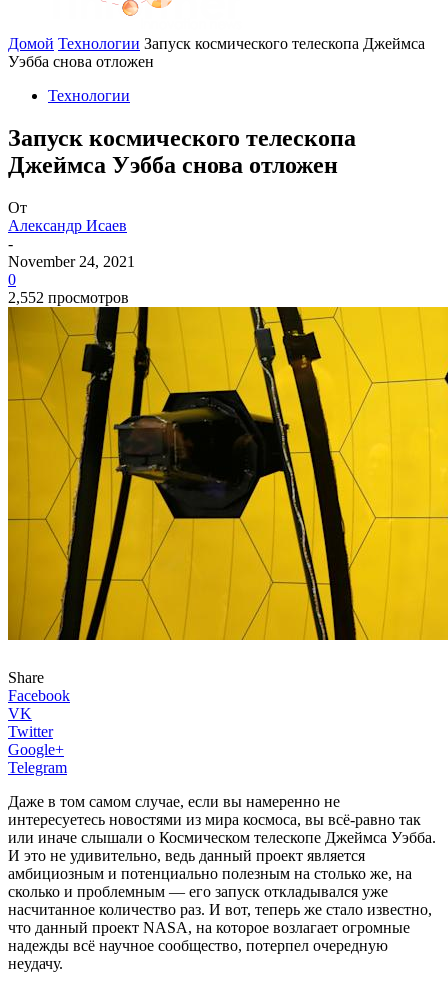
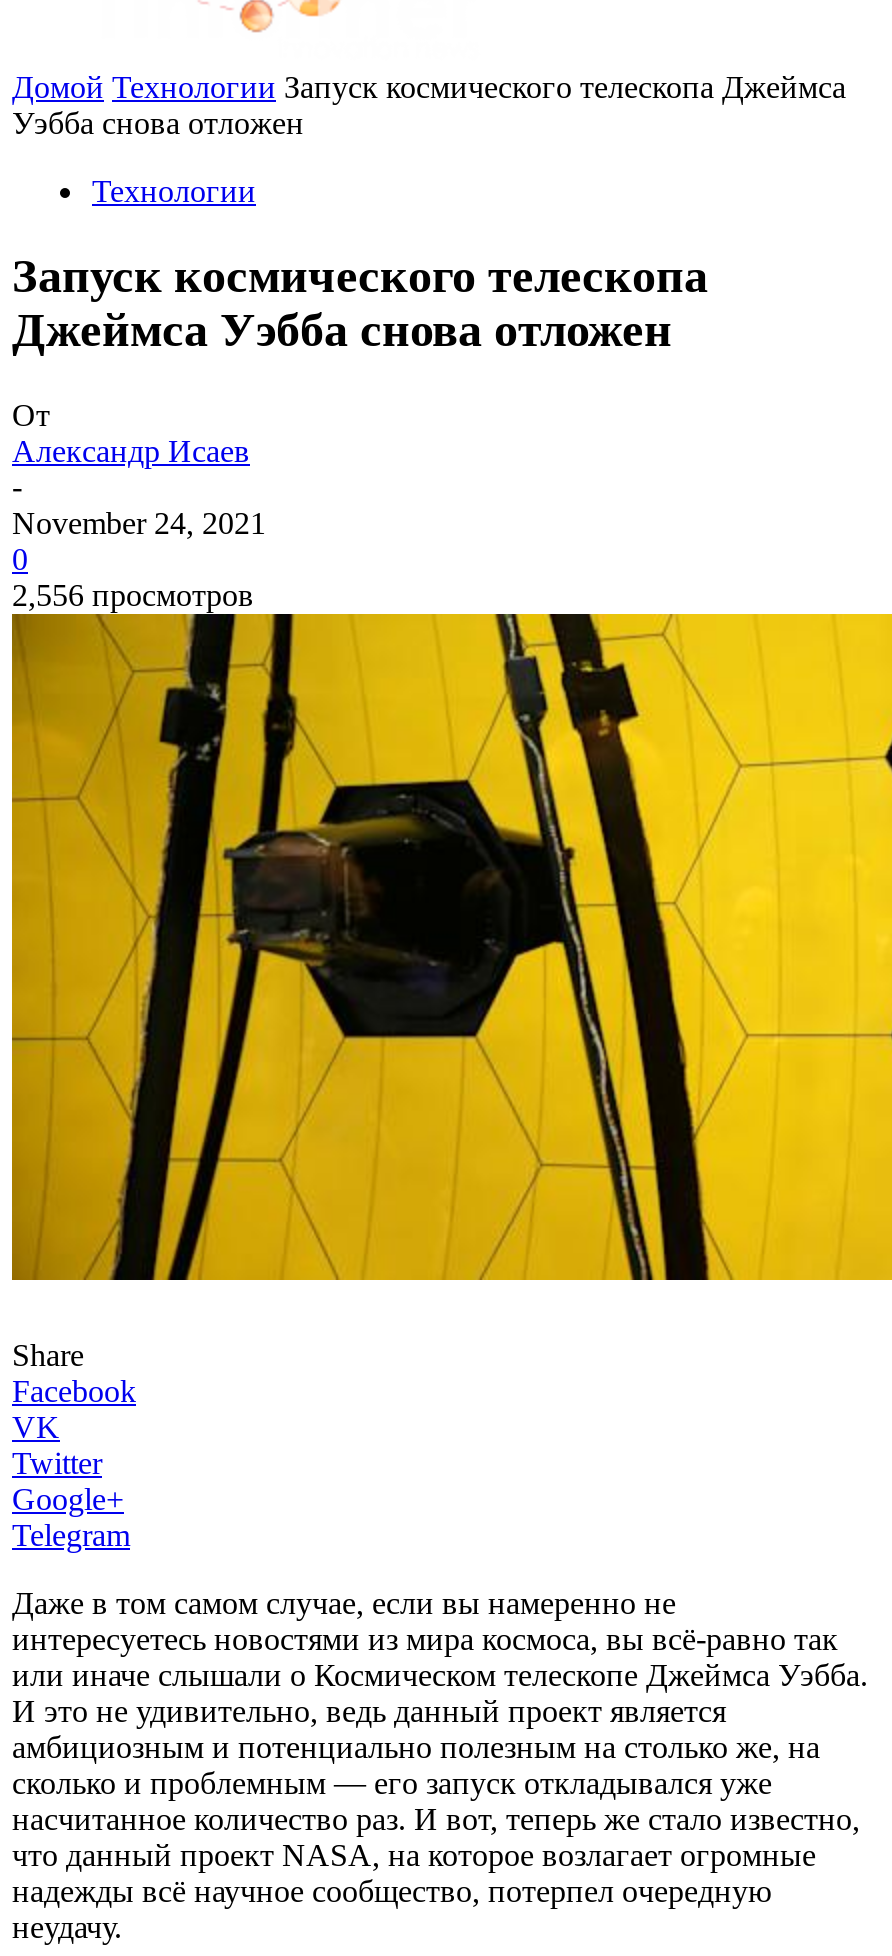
[8,289,129,306] 2,552 просмотров -> [12,578,254,612] 2,556 просмотров

